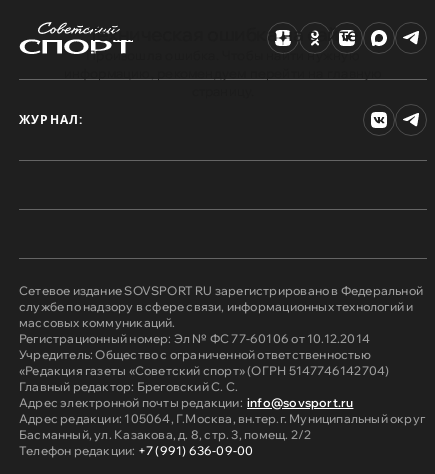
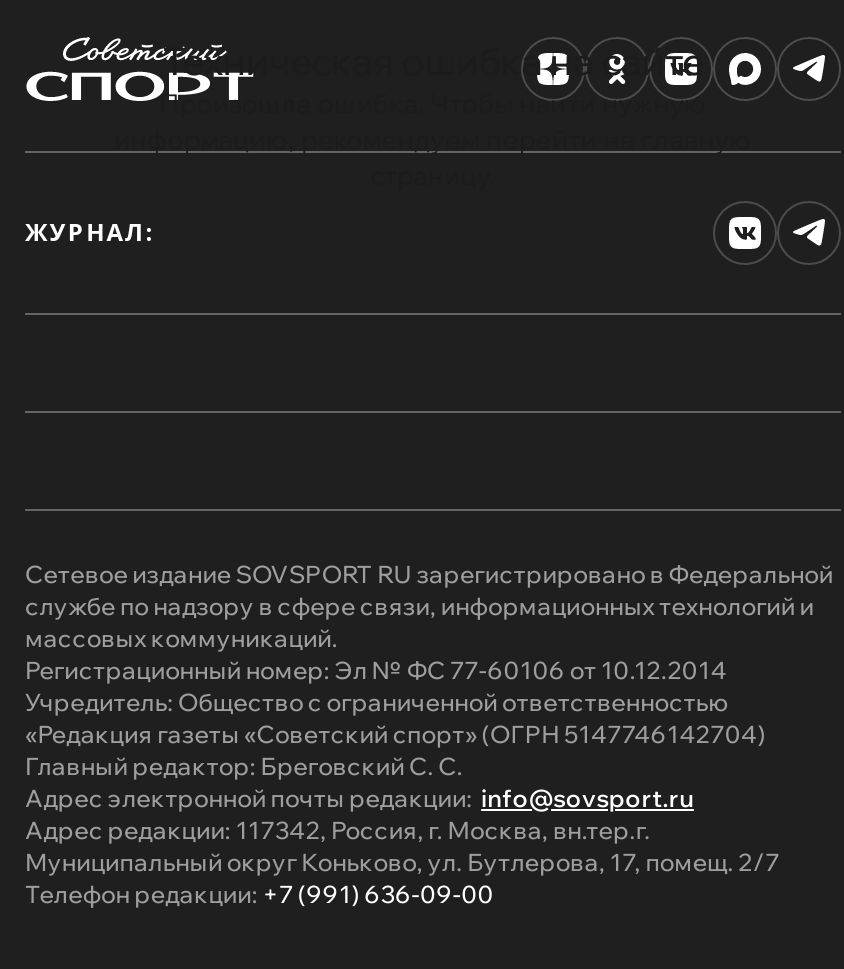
[19,411,425,442] Адрес редакции: 105064, Г.Москва, вн.тер.г. Муниципальный округ | Басманный, ул. Казакова, д. 8, стр. 3, помещ. 2/2 -> [25,815,780,877] Адрес редакции: 117342, Россия, г. Москва, вн.тер.г. | Муниципальный округ Коньково, ул. Бутлерова, 17, помещ. 2/7

